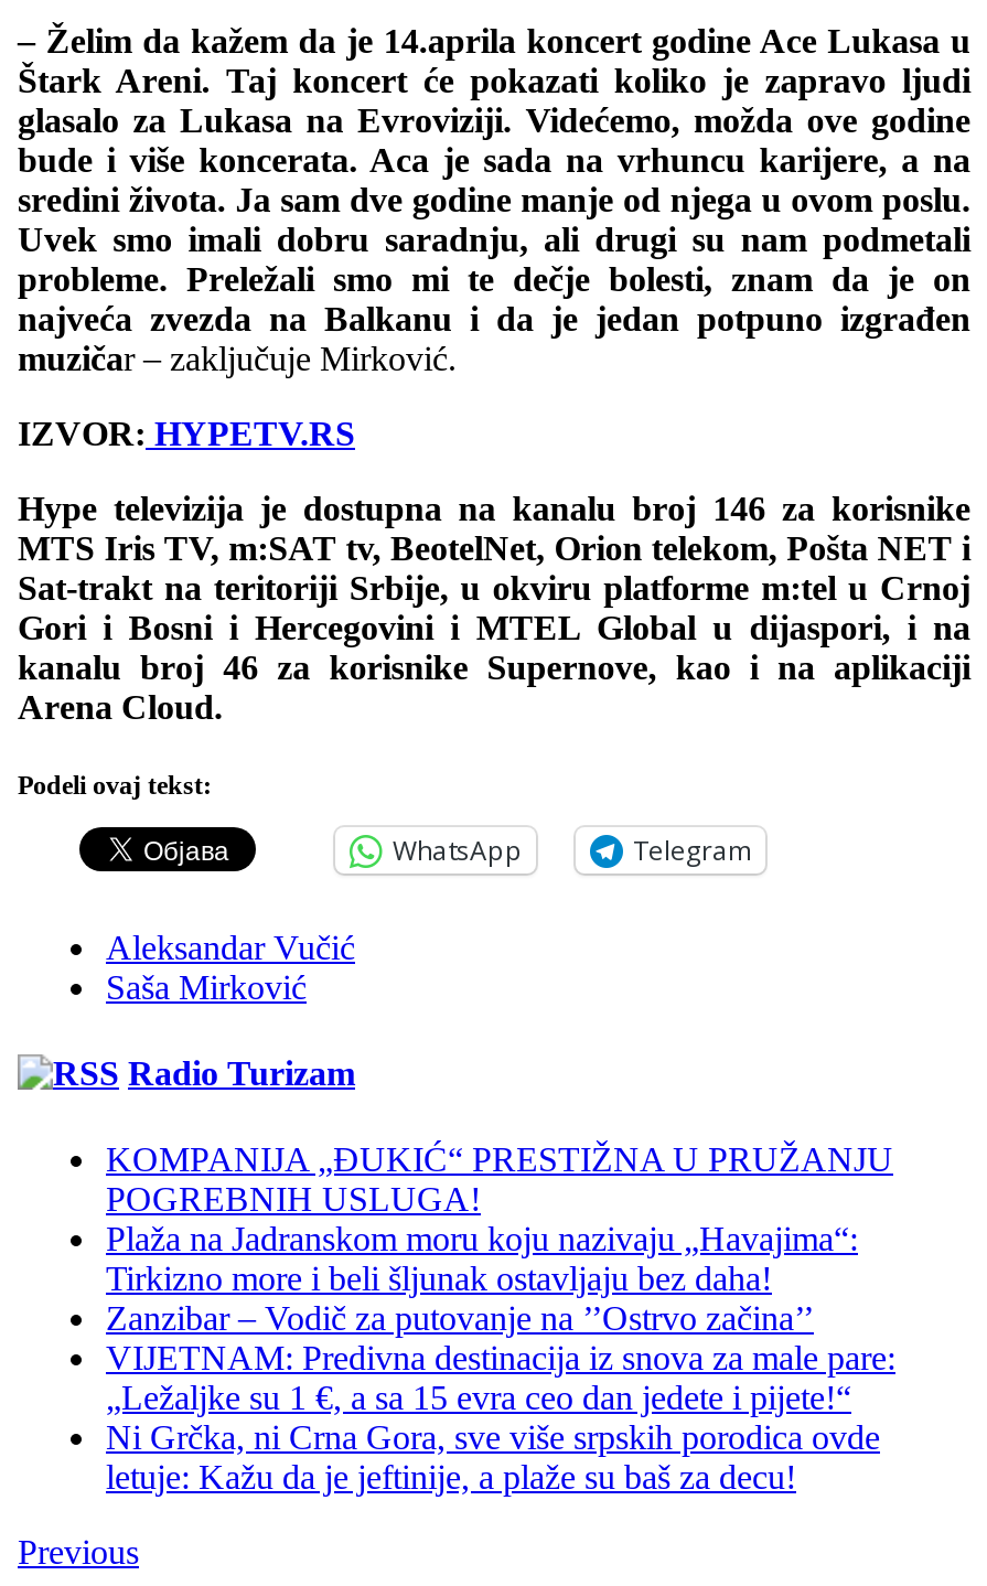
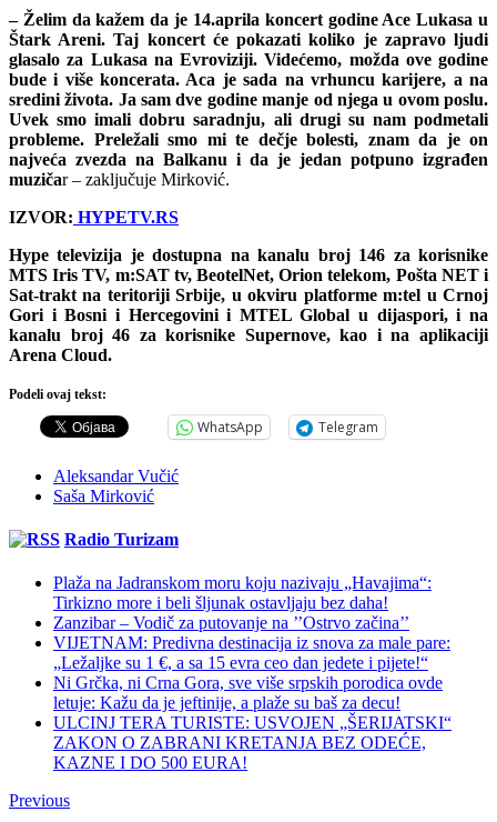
[106,1142,893,1219] KOMPANIJA „ĐUKIĆ“ PRESTIŽNA U PRUŽANJU | POGREBNIH USLUGA! -> none
moved [106,1221,895,1497] -> [53,574,450,713]: Plaža na Jadranskom moru koju nazivaju „Havajima“: | Tirkizno more i beli šljunak ostavljaju bez daha! | Zanzibar – Vodič za putovanje na ’’Ostrvo začina’’ | VIJETNAM: Predivna destinacija iz snova za male pare: | „Ležaljke su 1 €, a sa 15 evra ceo dan jedete i pijete!“ | Ni Grčka, ni Crna Gora, sve više srpskih porodica ovde | letuje: Kažu da je jeftinije, a plaže su baš za decu!
none -> [53,714,452,773] ULCINJ TERA TURISTE: USVOJEN „ŠERIJATSKI“ | ZAKON O ZABRANI KRETANJA BEZ ODEĆE, | KAZNE I DO 500 EURA!

